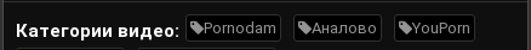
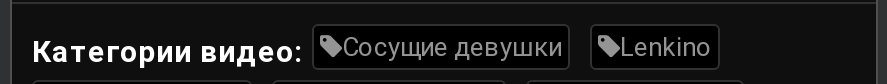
[204,19,470,37] Pornodam | Аналово | YouPorn -> [342,32,712,62] Сосущие девушки | Lenkino

